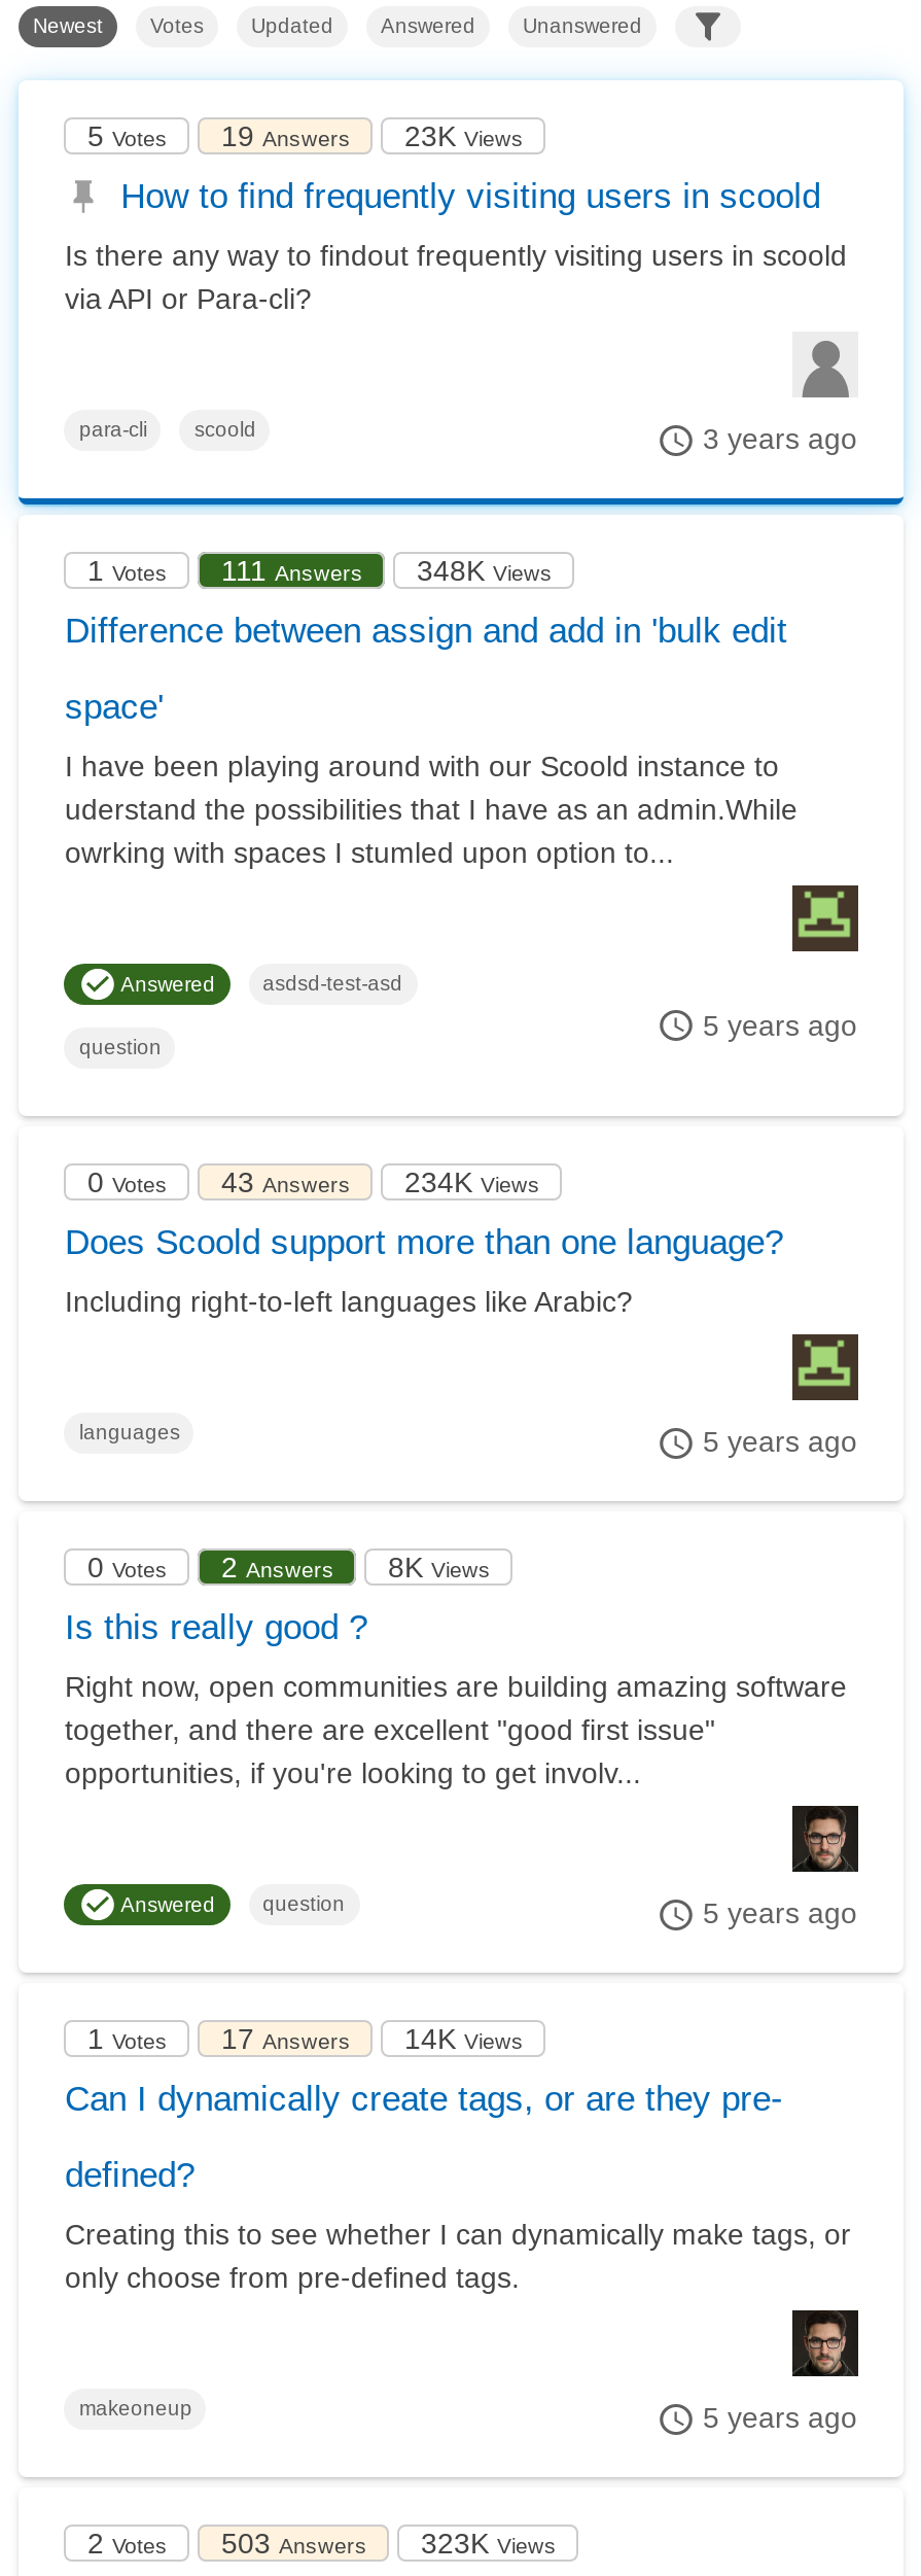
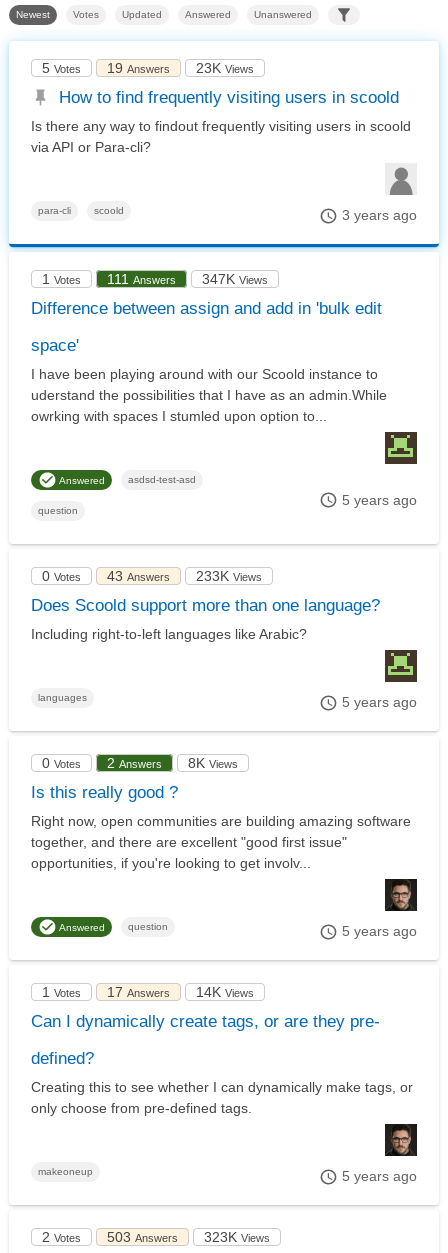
[87,553,553,586] 1 Votes 111Answers 348K Views -> [42,270,268,286] 1 Votes 111Answers 347K Views
[404,1164,540,1197] 234K Views -> [196,567,262,583] 233K Views

